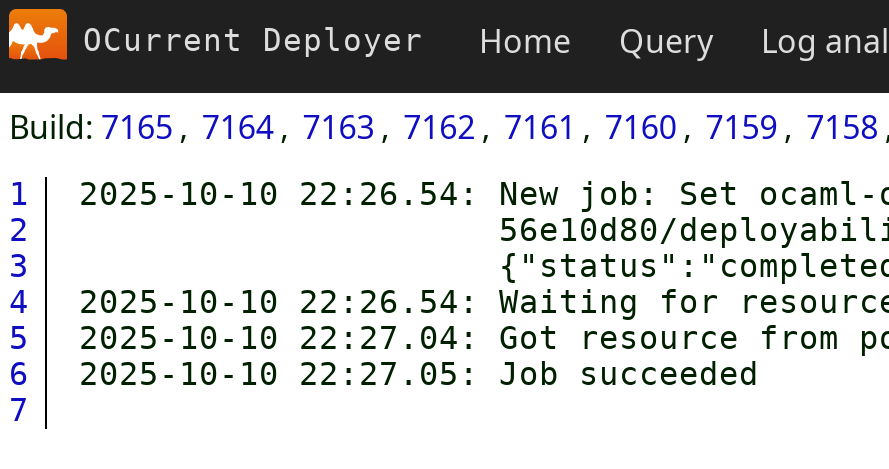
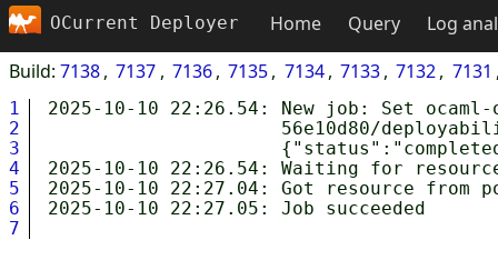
[9,106,173,150] Build: 7165 -> [9,59,100,84] Build: 7138
[202,106,274,150] 7164 -> [116,59,156,84] 7137
[303,106,375,150] 7163 -> [172,59,212,84] 7136
[403,106,475,150] 7162 -> [228,59,268,84] 7135
[504,106,576,150] 7161 -> [284,59,324,84] 7134
[605,106,677,150] 7160 -> [340,59,380,84] 7133
[705,106,777,150] 7159 -> [396,59,436,84] 7132
[806,106,878,150] 7158 -> [452,59,492,84] 7131

